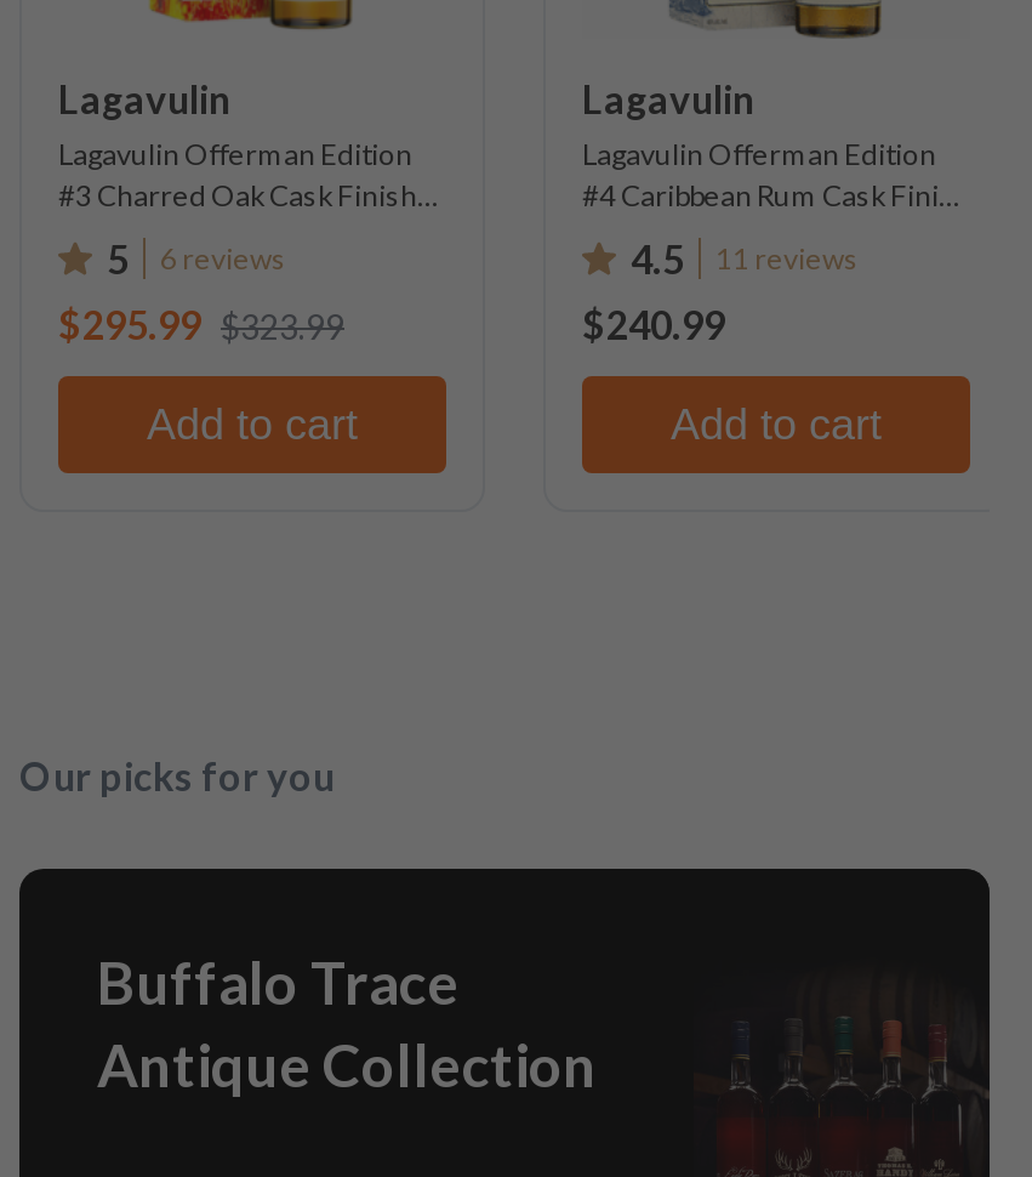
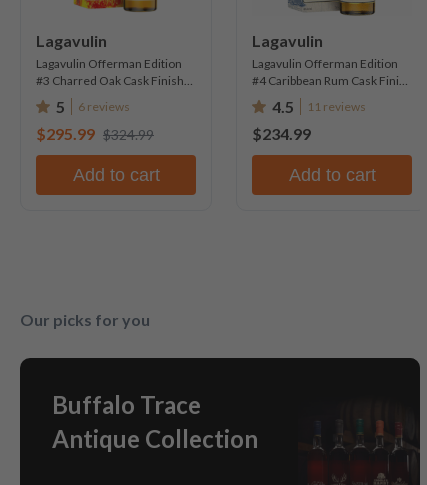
[58,301,344,348] $295.99 $323.99 -> [36,124,154,143] $295.99 $324.99
[582,301,725,348] $240.99 -> [252,124,311,143] $234.99

